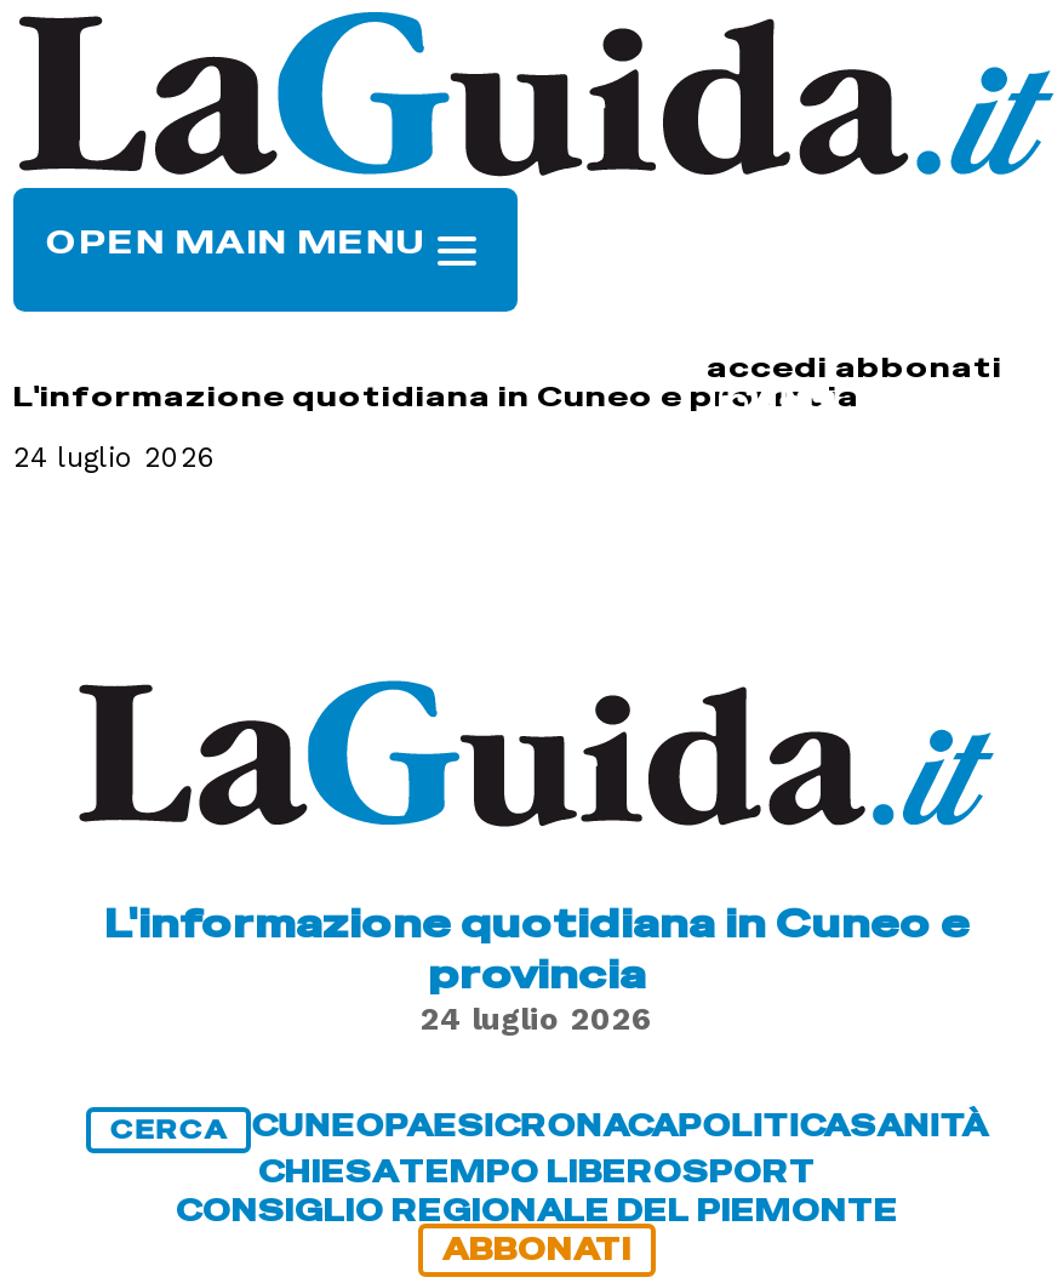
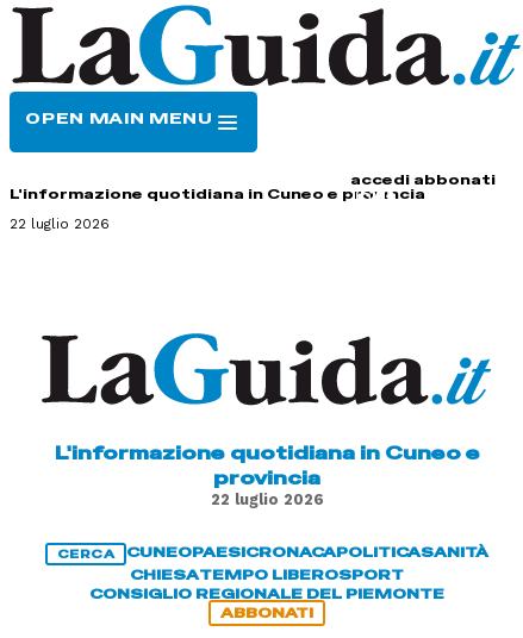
[13,440,217,474] 24 luglio 2026 -> [10,216,110,232] 22 luglio 2026
[421,1000,653,1036] 24 luglio 2026 -> [210,490,323,508] 22 luglio 2026

